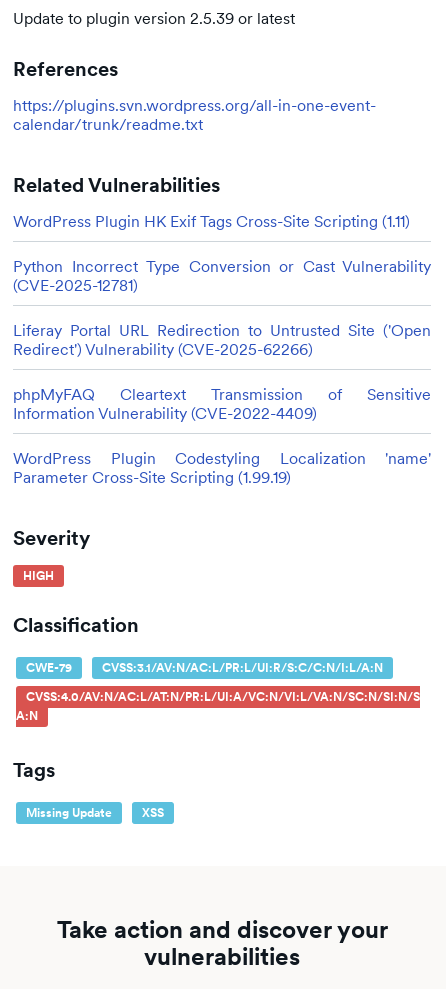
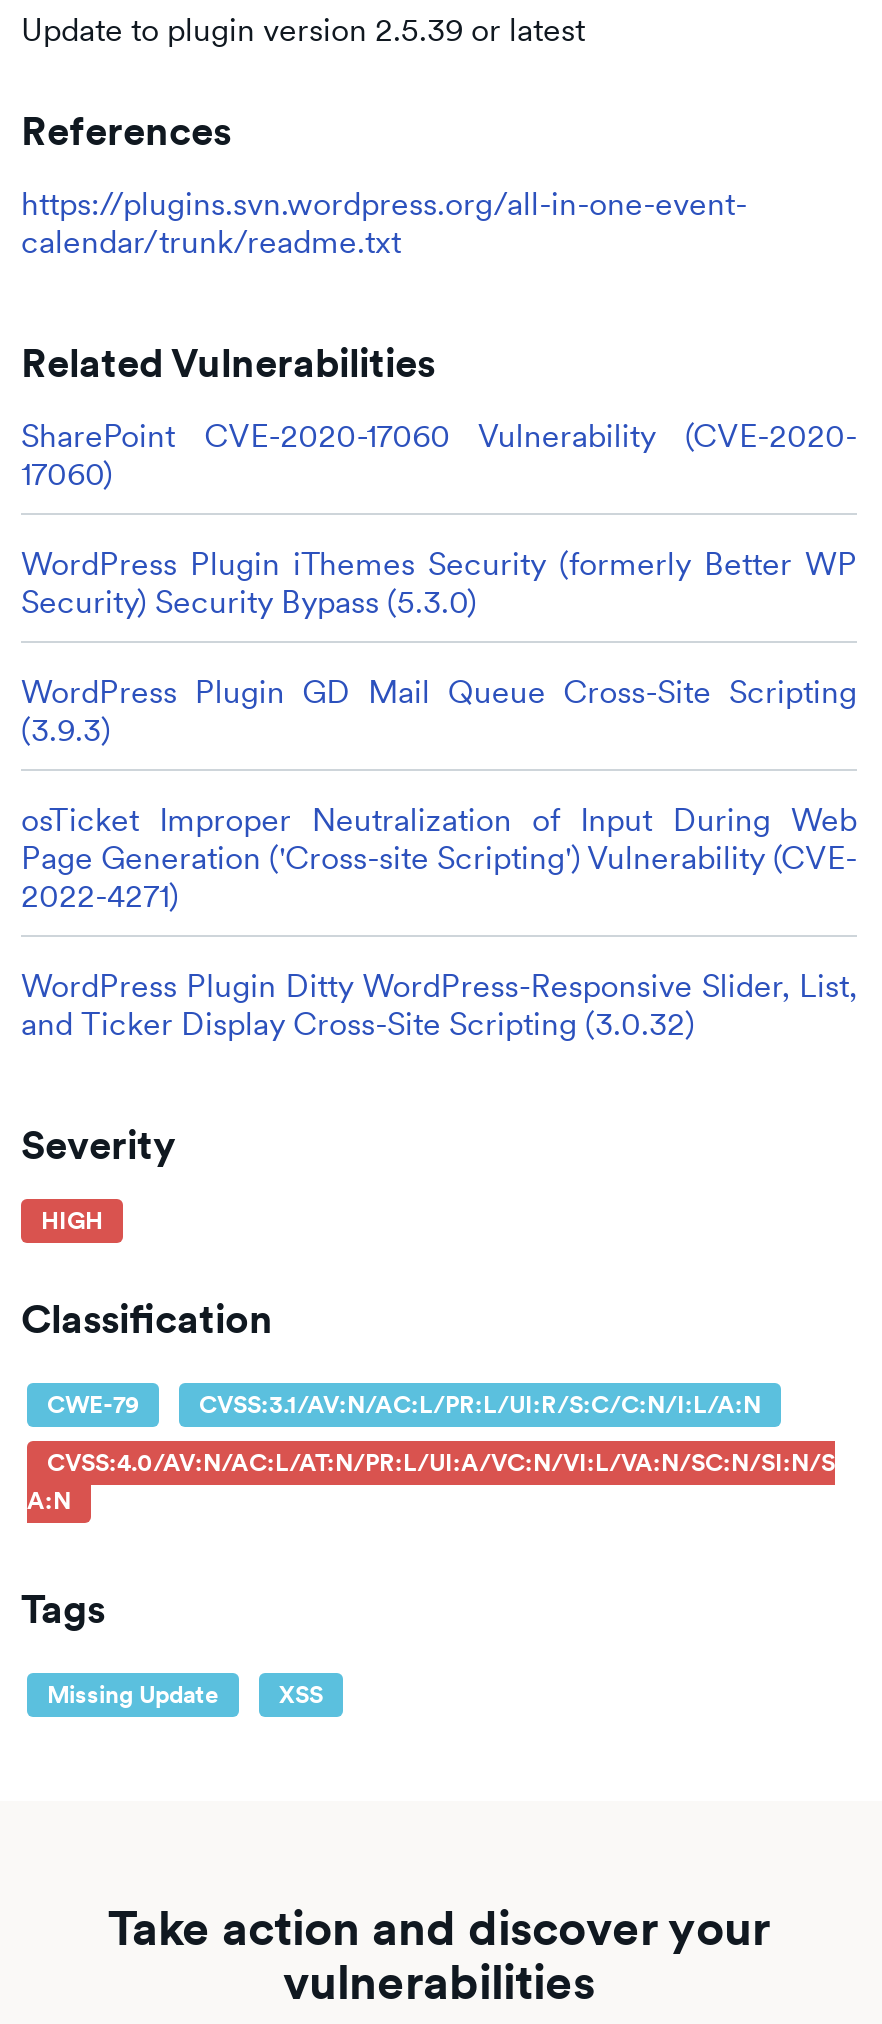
[13,212,410,231] WordPress Plugin HK Exif Tags Cross-Site Scripting (1.11) -> [21,417,857,493] SharePoint CVE-2020-17060 Vulnerability (CVE-2020- | 17060)
[13,257,431,295] Python Incorrect Type Conversion or Cast Vulnerability | (CVE-2025-12781) -> [21,545,857,621] WordPress Plugin iThemes Security (formerly Better WP | Security) Security Bypass (5.3.0)
[13,321,431,359] Liferay Portal URL Redirection to Untrusted Site ('Open | Redirect') Vulnerability (CVE-2025-62266) -> [21,673,857,749] WordPress Plugin GD Mail Queue Cross-Site Scripting | (3.9.3)
[13,385,431,423] phpMyFAQ Cleartext Transmission of Sensitive | Information Vulnerability (CVE-2022-4409) -> [21,801,857,915] osTicket Improper Neutralization of Input During Web | Page Generation ('Cross-site Scripting') Vulnerability (CVE- | 2022-4271)
[13,449,431,487] WordPress Plugin Codestyling Localization 'name' | Parameter Cross-Site Scripting (1.99.19) -> [21,967,857,1043] WordPress Plugin Ditty WordPress-Responsive Slider, List, | and Ticker Display Cross-Site Scripting (3.0.32)

